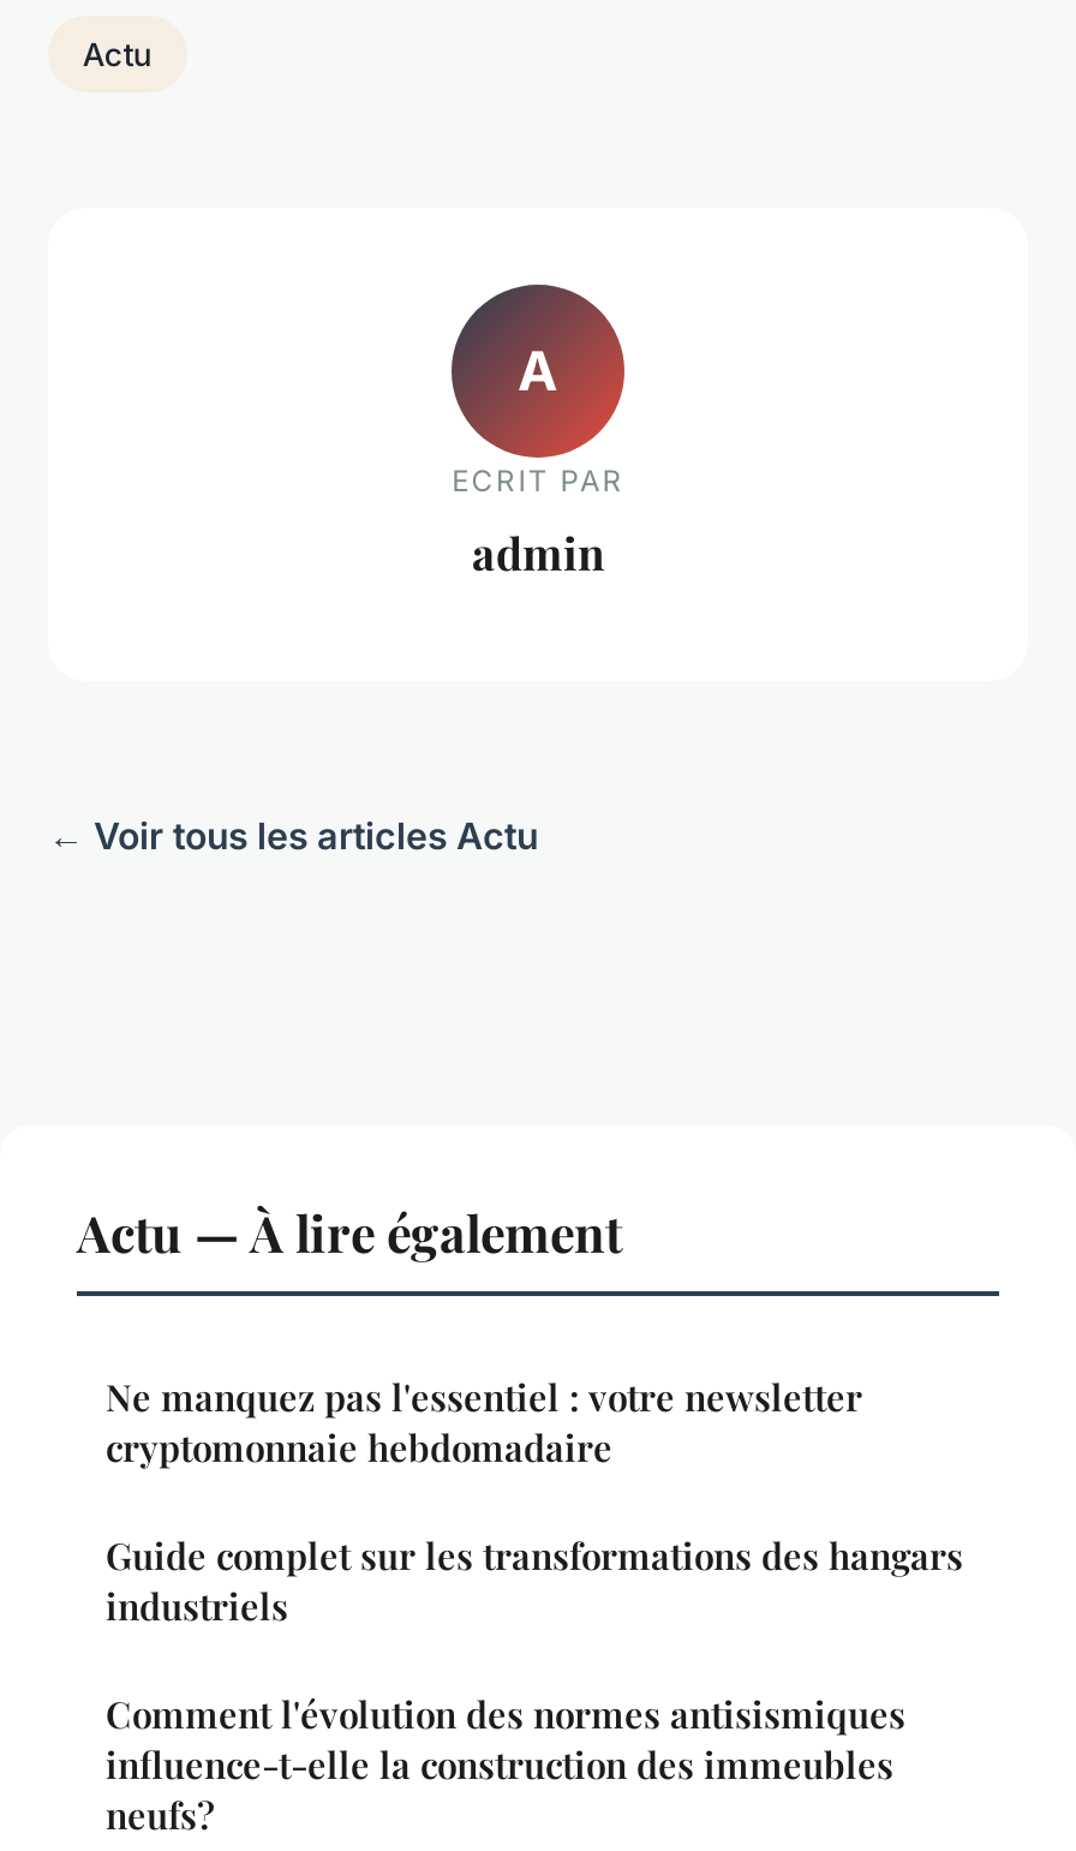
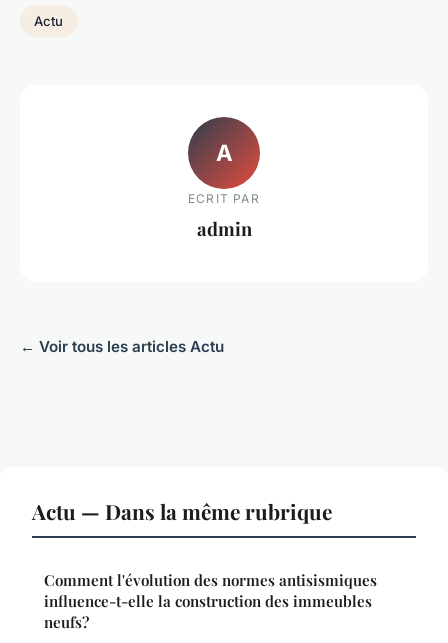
[77,1198,963,1630] Actu — À lire également | Ne manquez pas l'essentiel : votre newsletter | cryptomonnaie hebdomadaire | Guide complet sur les transformations des hangars | industriels -> [32,497,332,525] Actu — Dans la même rubrique

